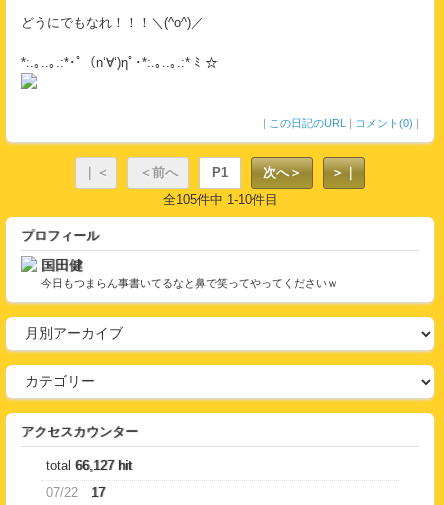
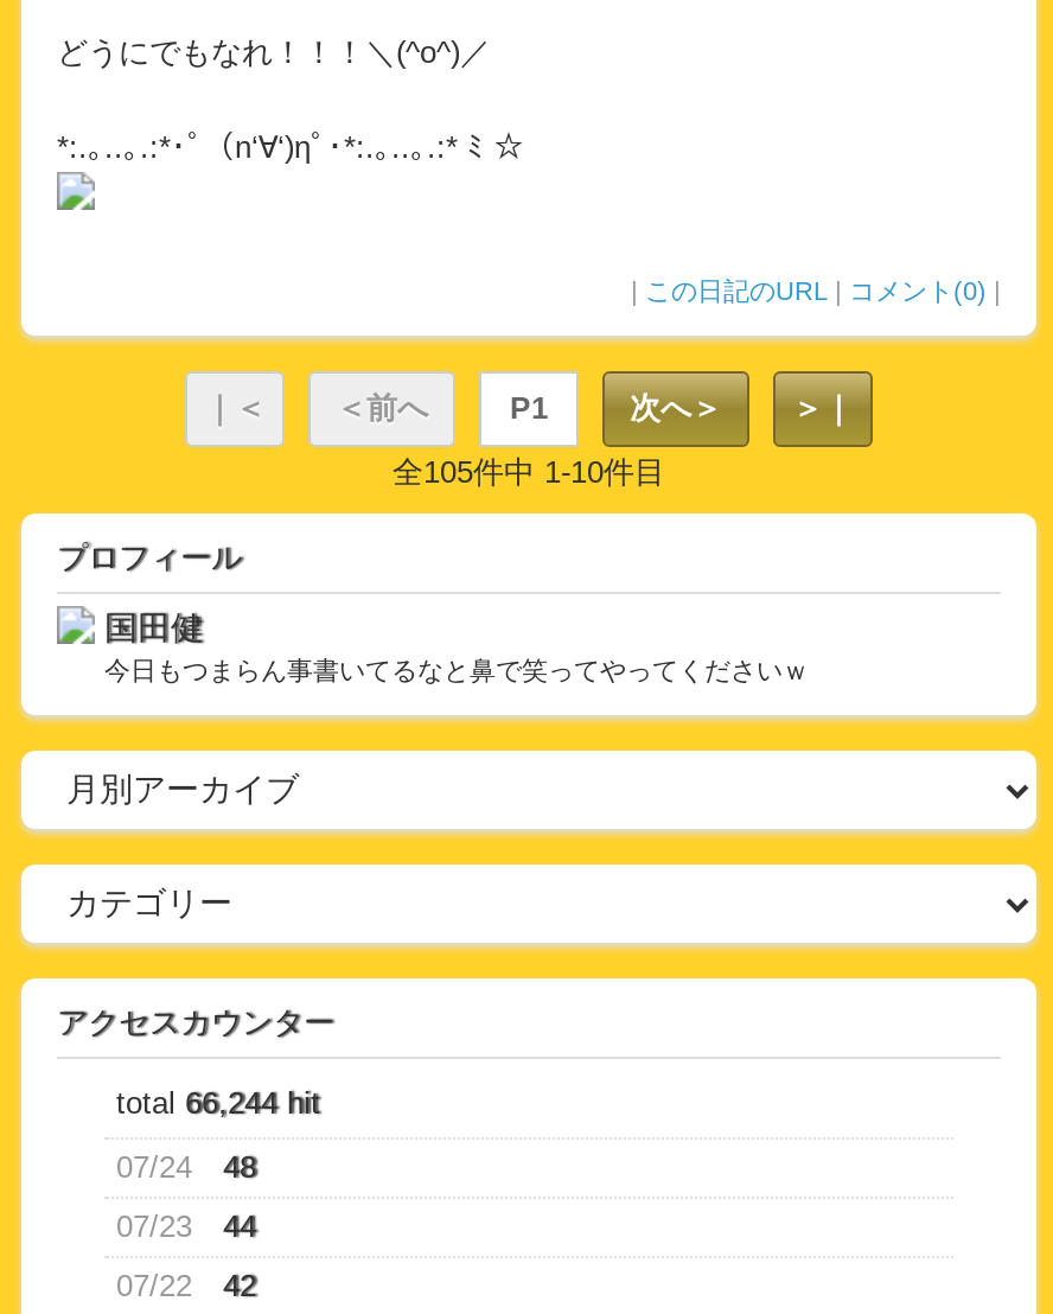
[46,458,132,473] total 66,127 hit -> [116,1085,320,1244] total 66,244 hit | 07/24 | 48 | 07/23 | 44
[46,485,105,500] 07/22 17 -> [116,1268,256,1303] 07/22 42

